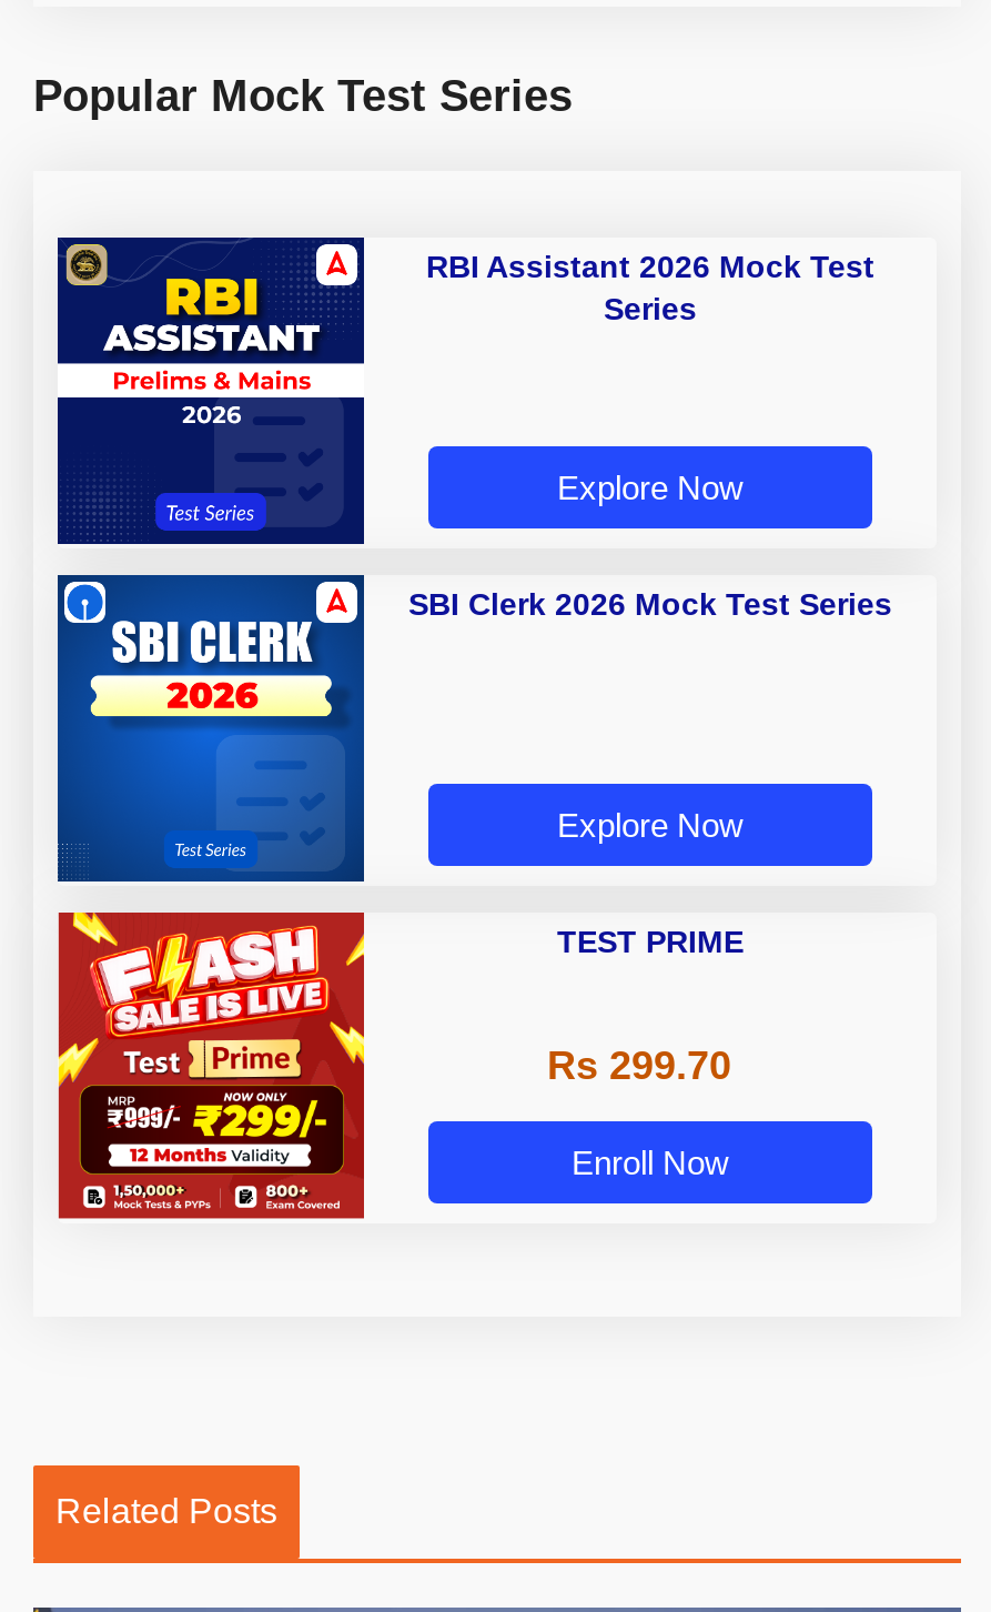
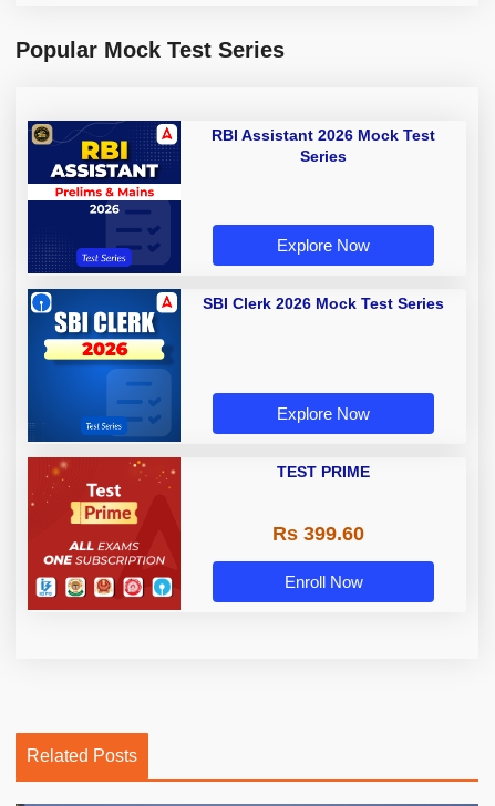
[55,910,366,1212] [image] -> [27,456,182,604] [image]
[547,1044,731,1089] Rs 299.70 -> [272,523,364,545] Rs 399.60

